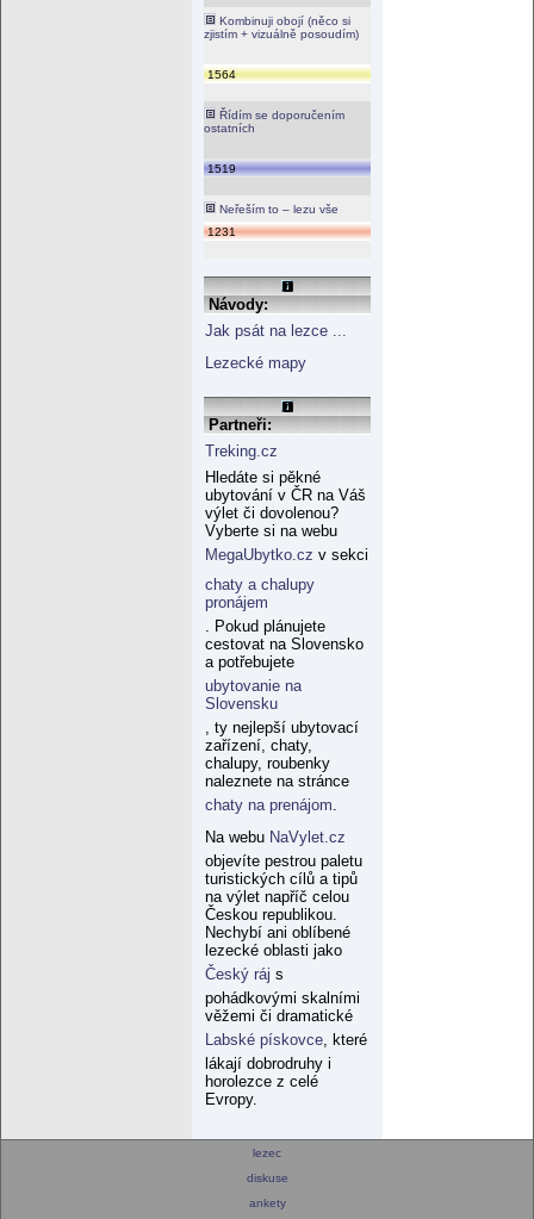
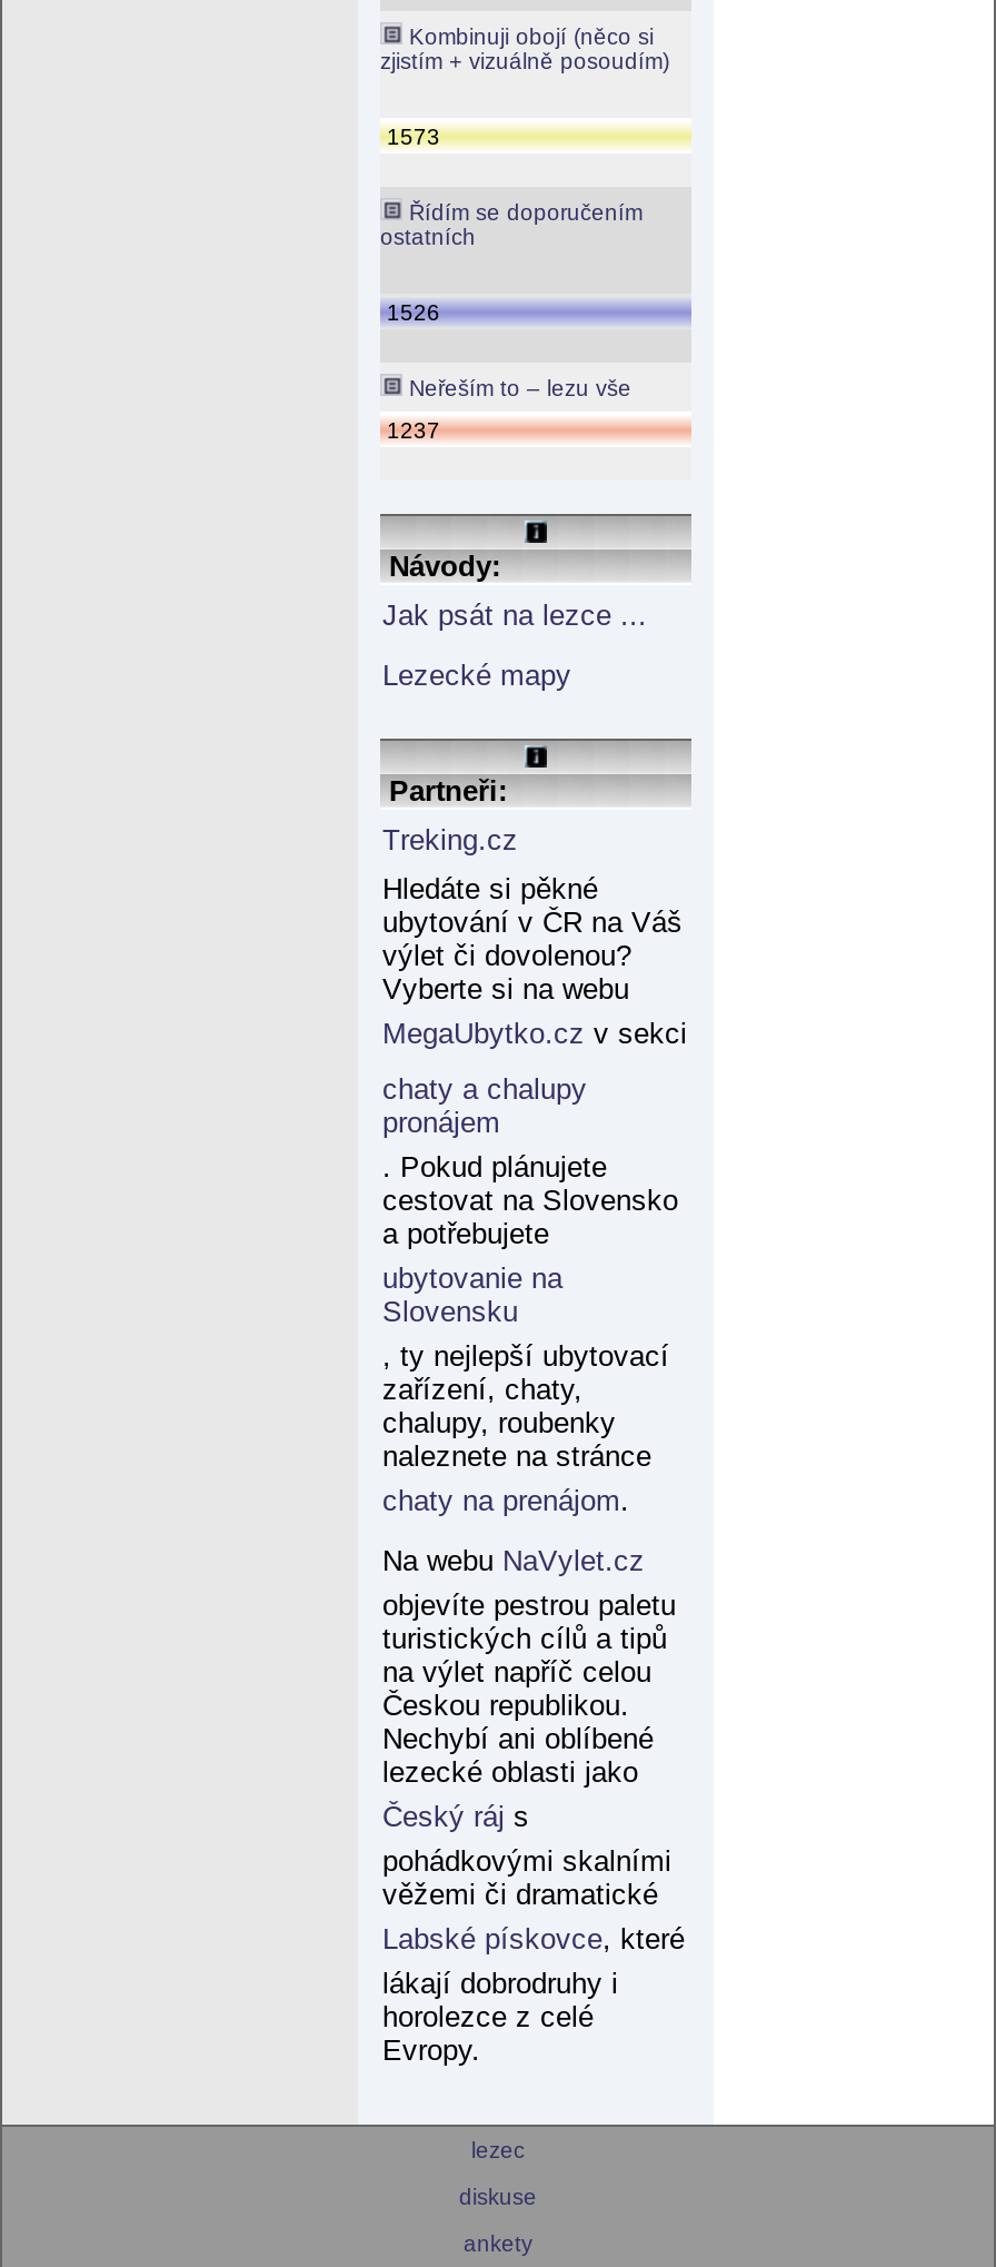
[204,69,236,82] 1564 -> [380,126,440,150] 1573
[204,163,236,176] 1519 -> [380,301,440,326] 1526
[204,226,236,239] 1231 -> [380,419,440,444] 1237

